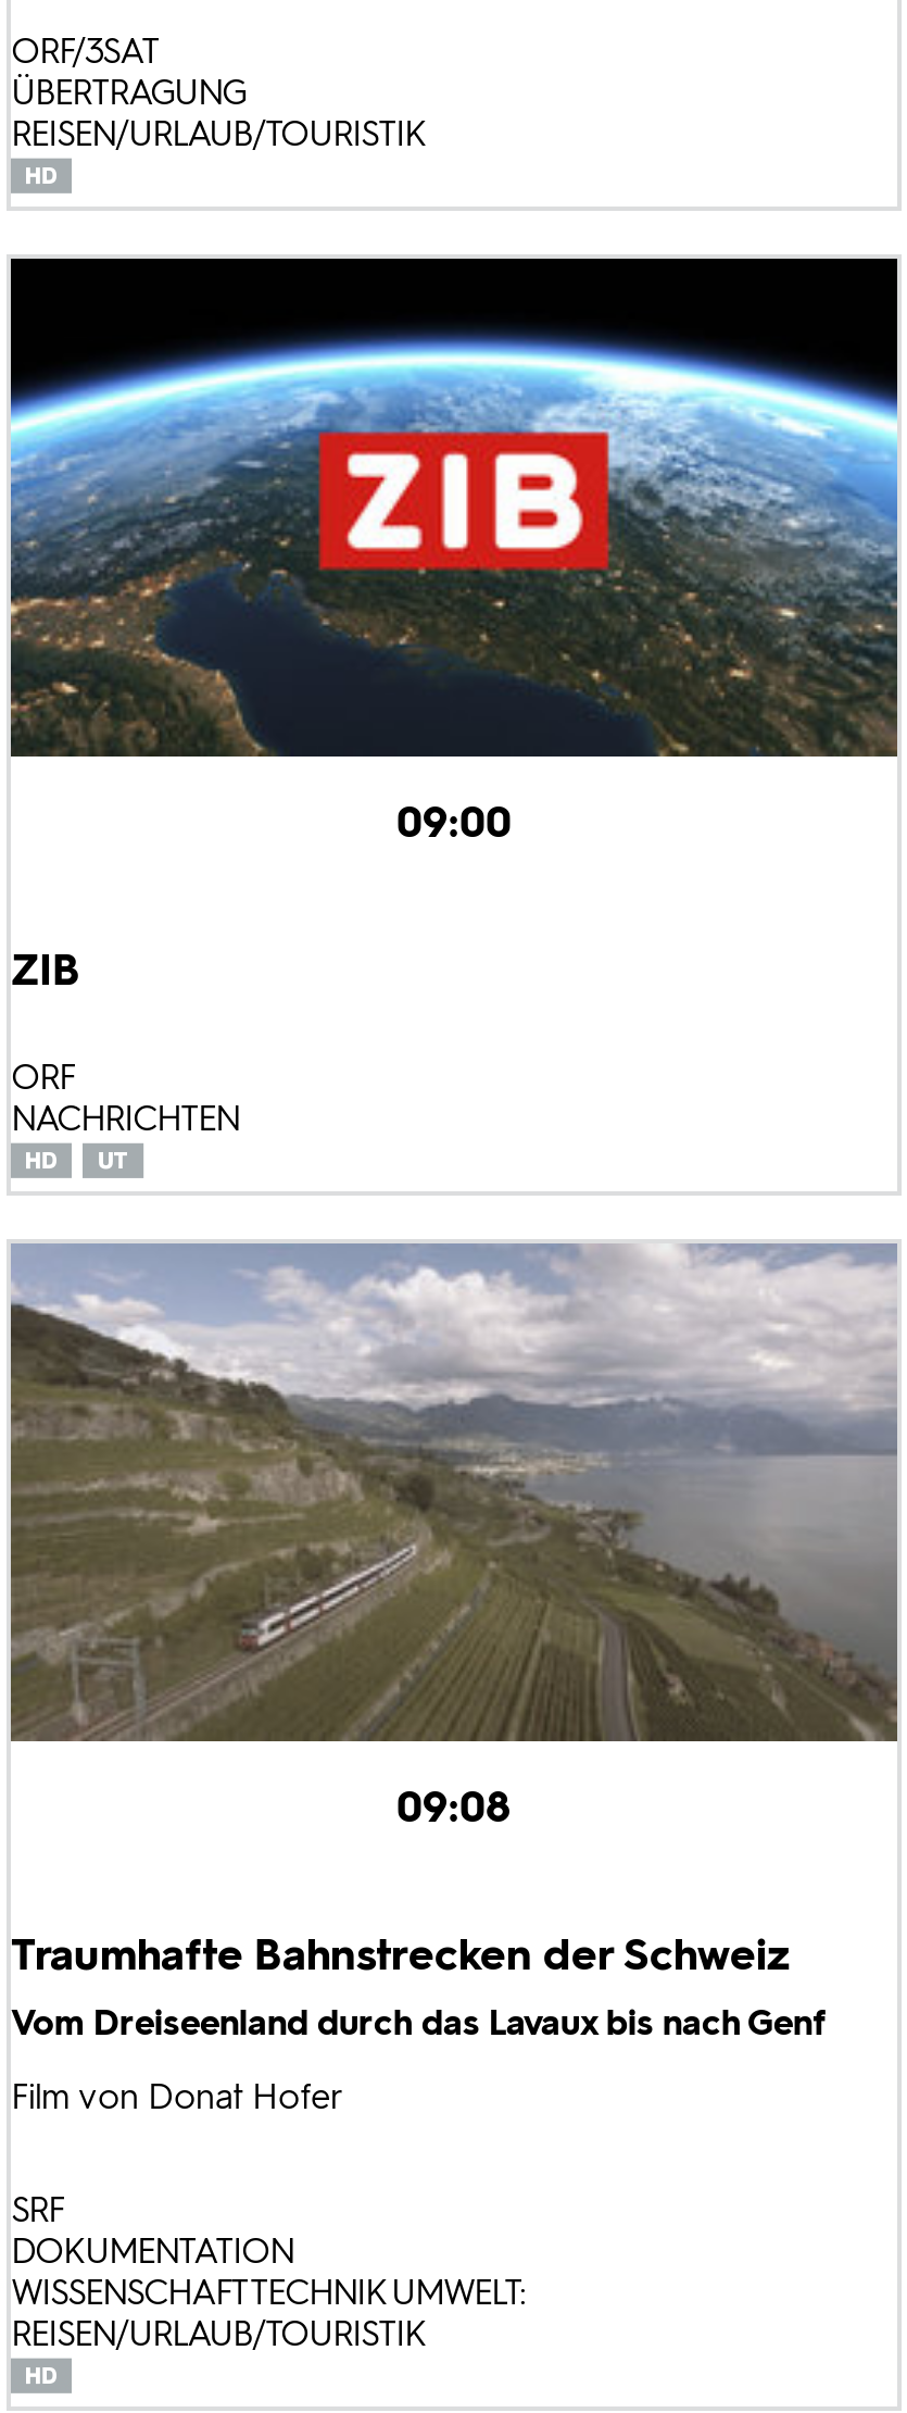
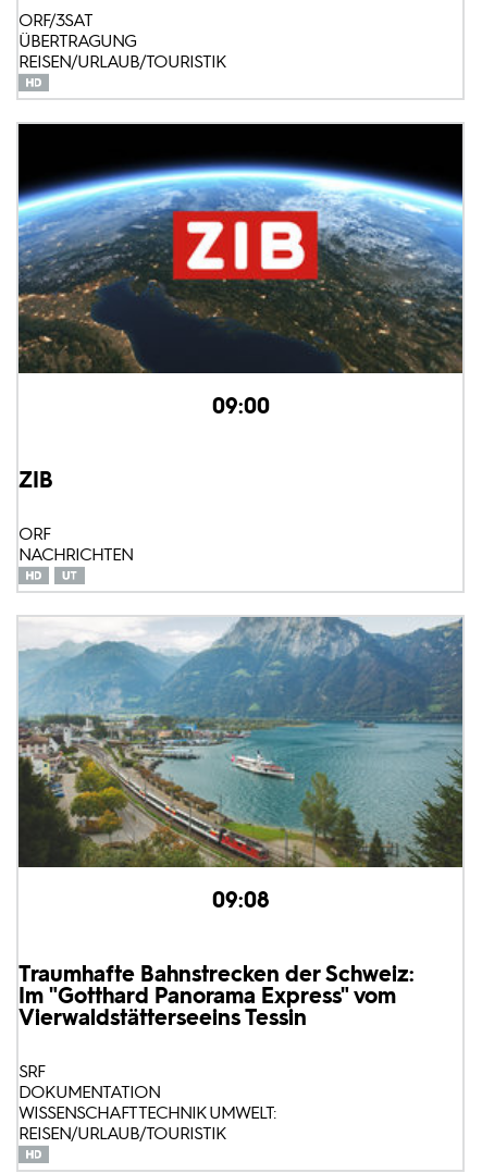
[9,1241,897,1741] [image] -> [18,616,464,867] [image]
[11,1929,826,2118] Traumhafte Bahnstrecken der Schweiz | Vom Dreiseenland durch das Lavaux bis nach Genf | Film von Donat Hofer -> [18,961,415,1031] Traumhafte Bahnstrecken der Schweiz: | Im "Gotthard Panorama Express" vom | Vierwaldstätterseeins Tessin

